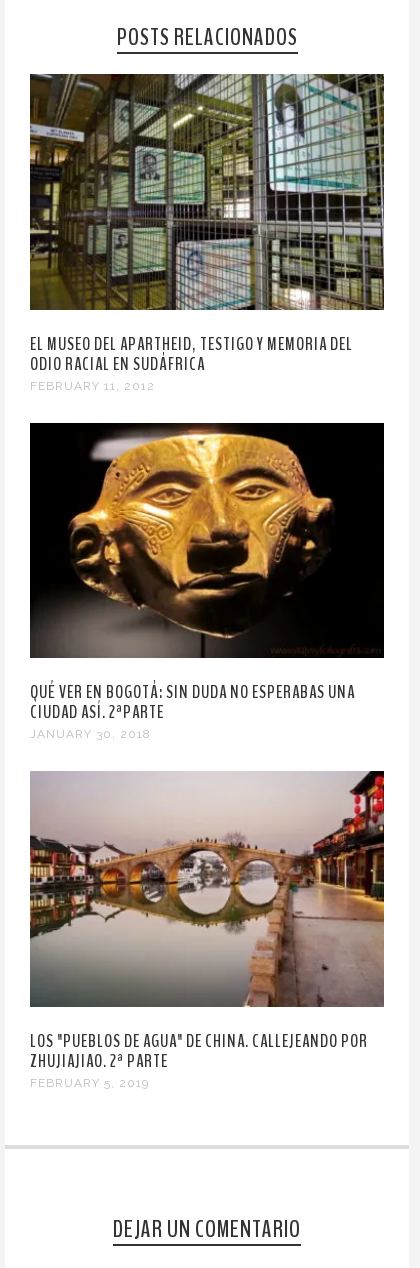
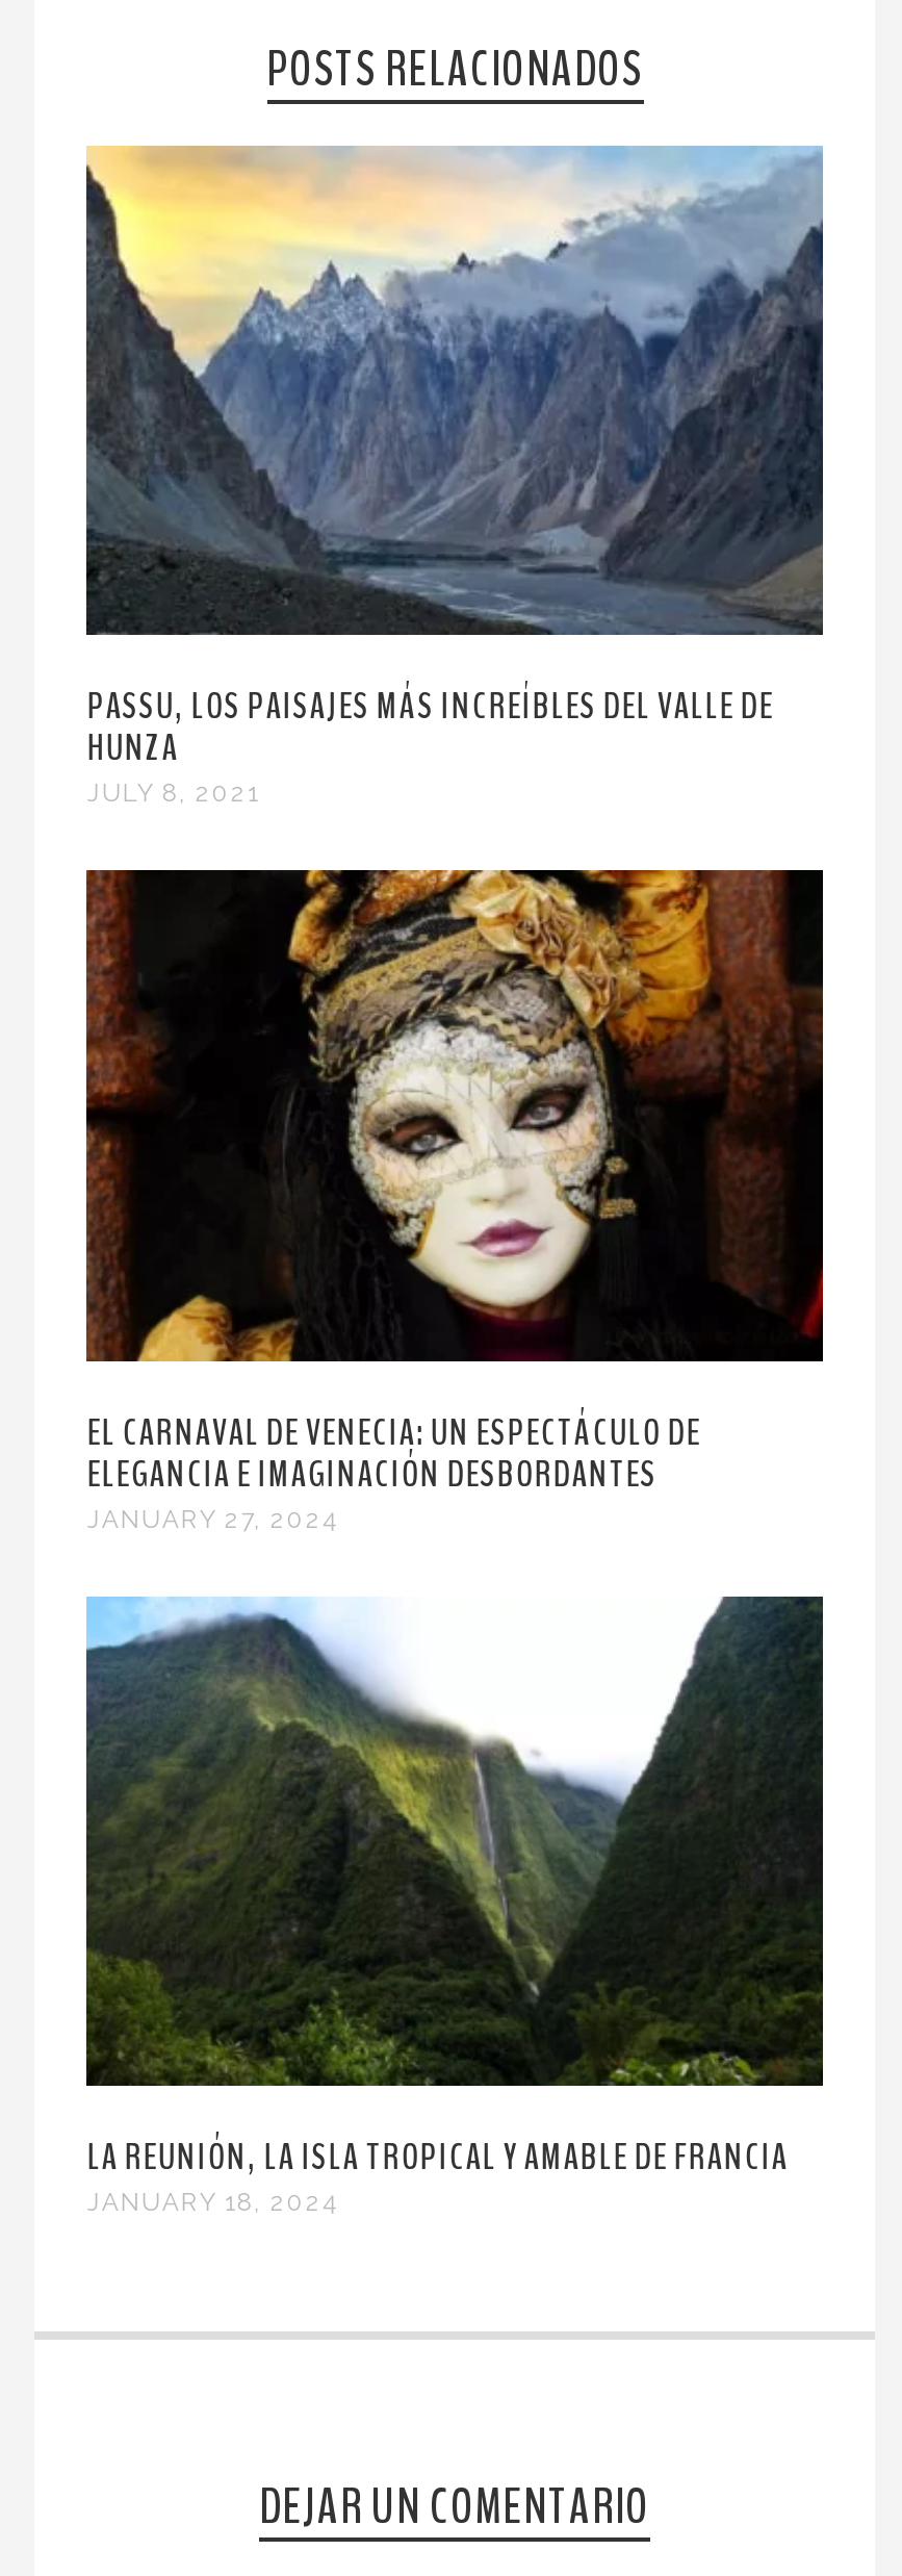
[29,73,385,393] [image] | EL MUSEO DEL APARTHEID, TESTIGO Y MEMORIA DEL | ODIO RACIAL EN SUDÁFRICA | FEBRUARY 11, 2012 -> [86,145,823,808] [image] | PASSU, LOS PAISAJES MÁS INCREÍBLES DEL VALLE DE | HUNZA | JULY 8, 2021
[29,422,384,741] [image] | QUÉ VER EN BOGOTÁ: SIN DUDA NO ESPERABAS UNA | CIUDAD ASÍ. 2ªPARTE | JANUARY 30, 2018 -> [84,867,825,1534] [image] | EL CARNAVAL DE VENECIA: UN ESPECTÁCULO DE | ELEGANCIA E IMAGINACIÓN DESBORDANTES | JANUARY 27, 2024
[29,770,385,1090] [image] | LOS "PUEBLOS DE AGUA" DE CHINA. CALLEJEANDO POR | ZHUJIAJIAO. 2ª PARTE | FEBRUARY 5, 2019 -> [86,1596,825,2217] [image] | LA REUNIÓN, LA ISLA TROPICAL Y AMABLE DE FRANCIA | JANUARY 18, 2024

